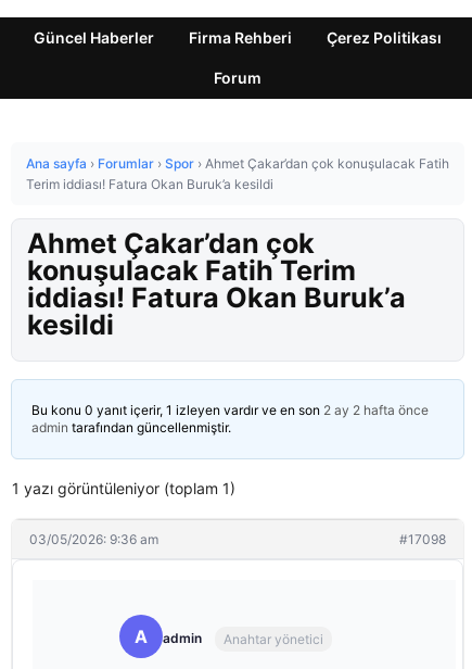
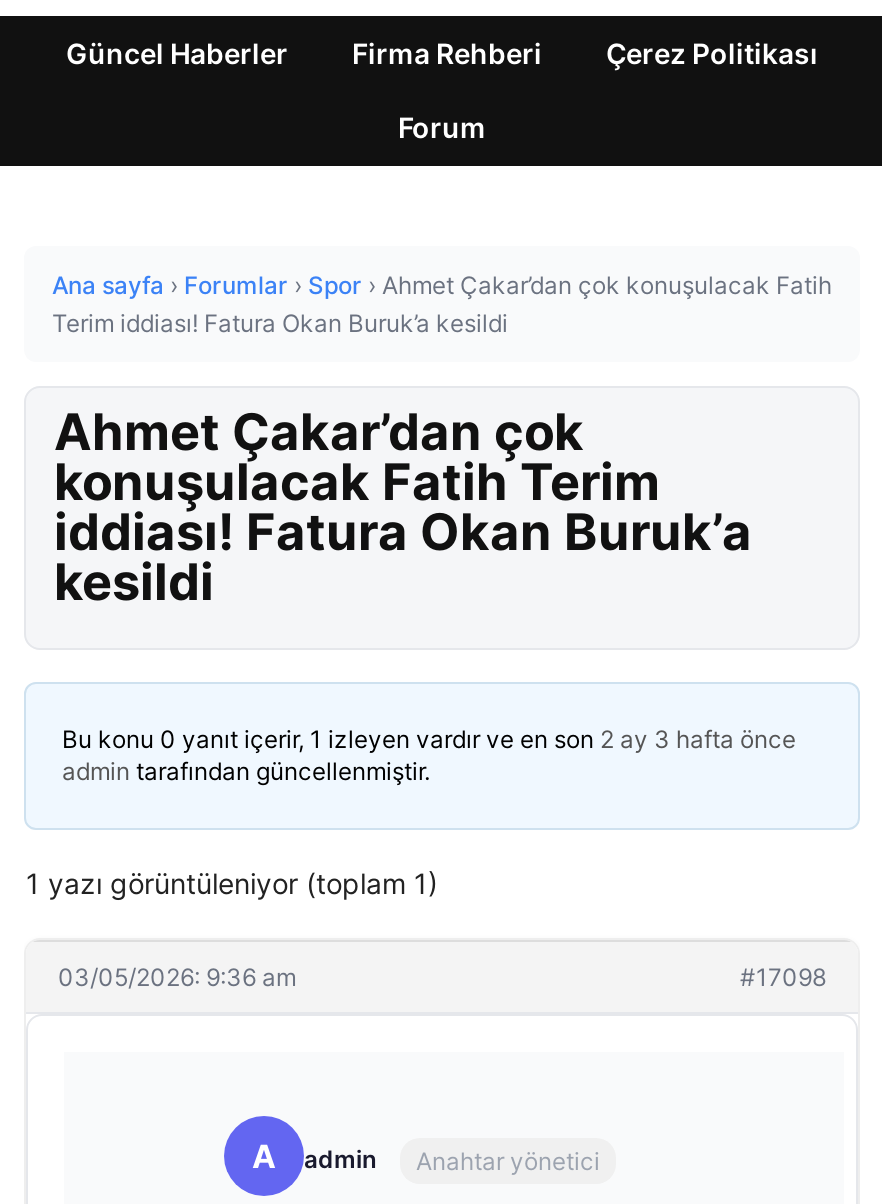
[31,402,429,418] Bu konu 0 yanıt içerir, 1 izleyen vardır ve en son 2 ay 2 hafta önce -> [62,724,796,754] Bu konu 0 yanıt içerir, 1 izleyen vardır ve en son 2 ay 3 hafta önce

